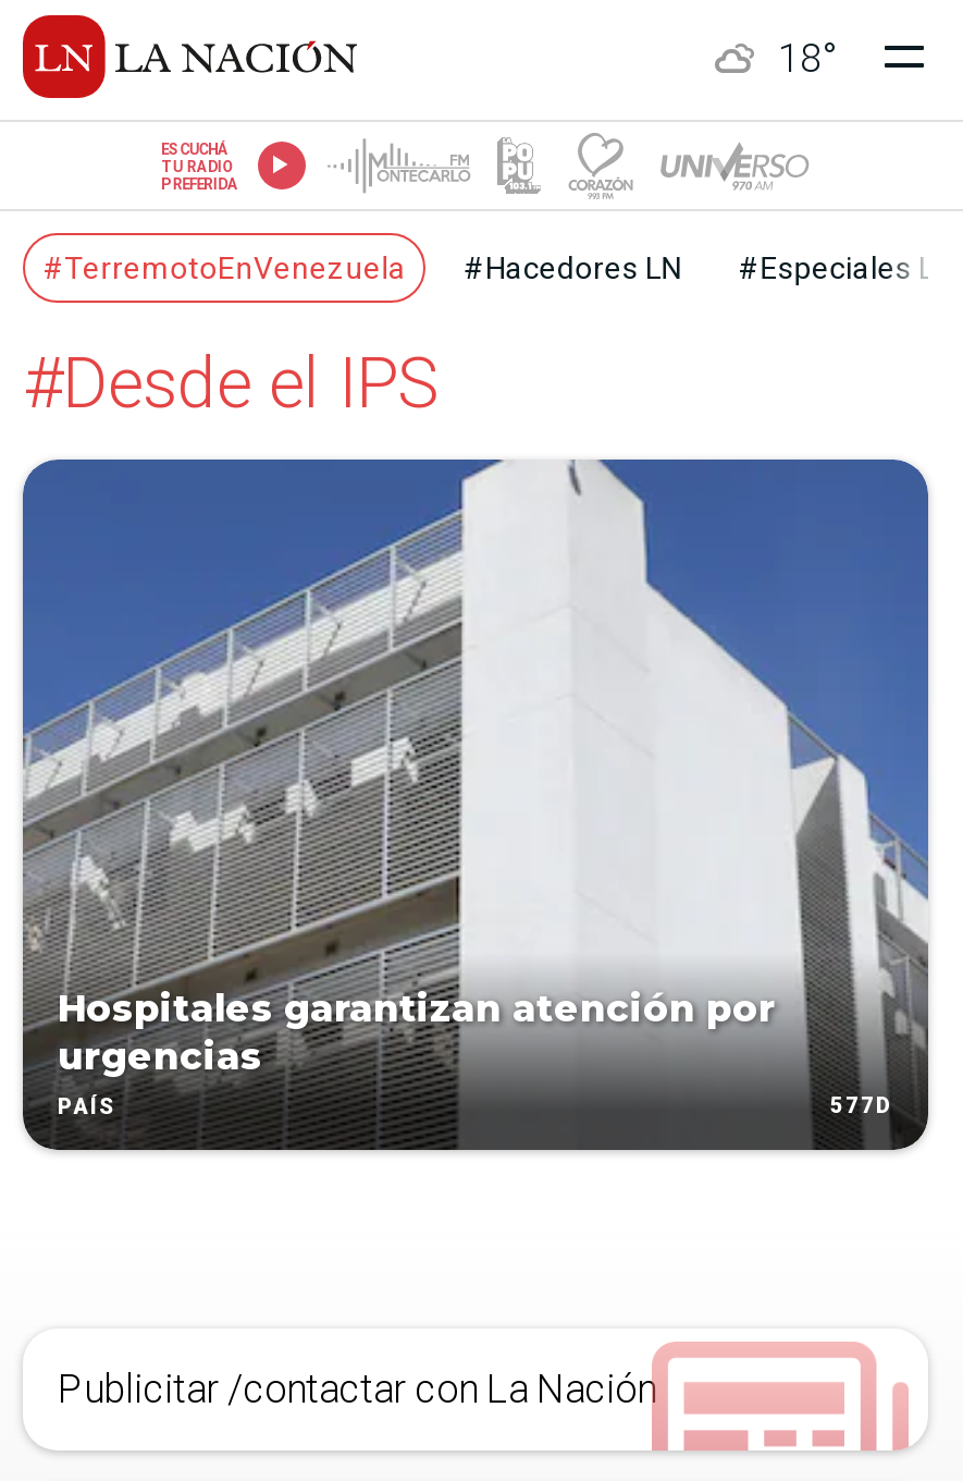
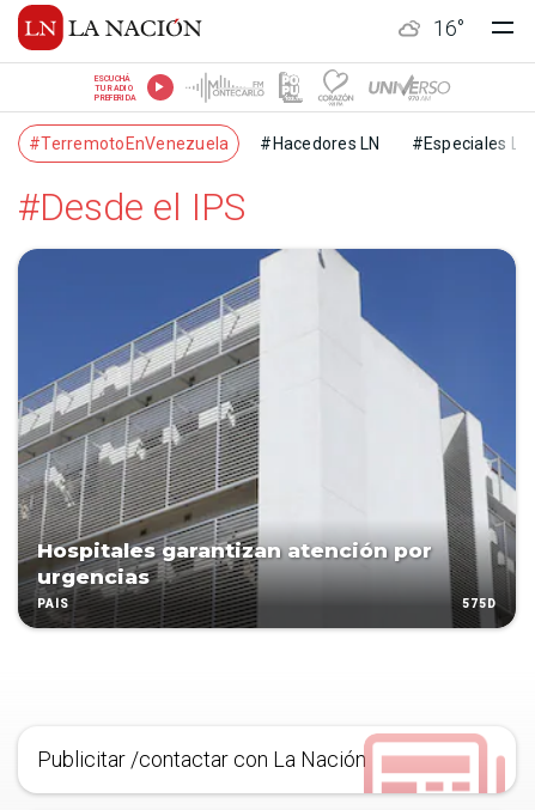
[778,35,835,81] 18° -> [433,16,464,41] 16°
[830,1094,893,1118] 577D -> [462,597,497,610] 575D

